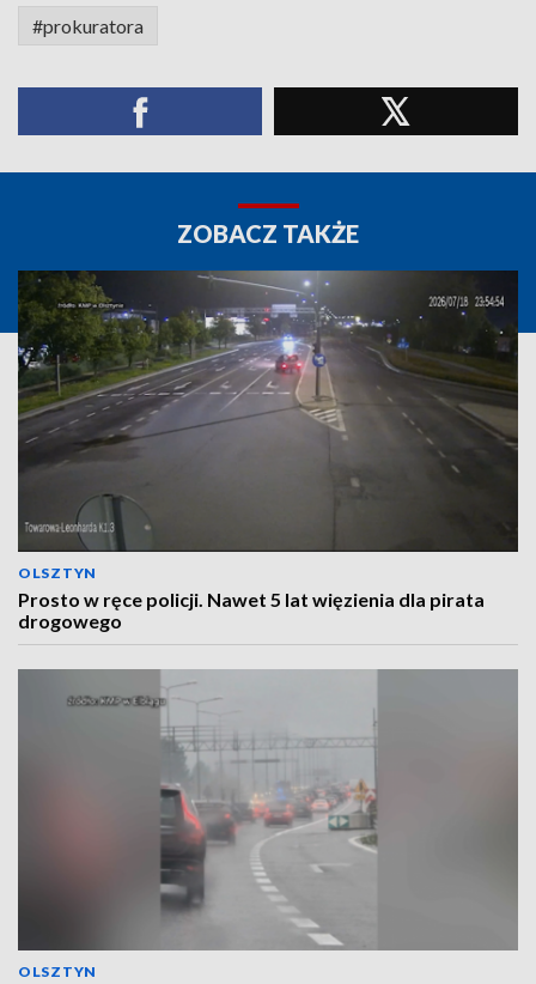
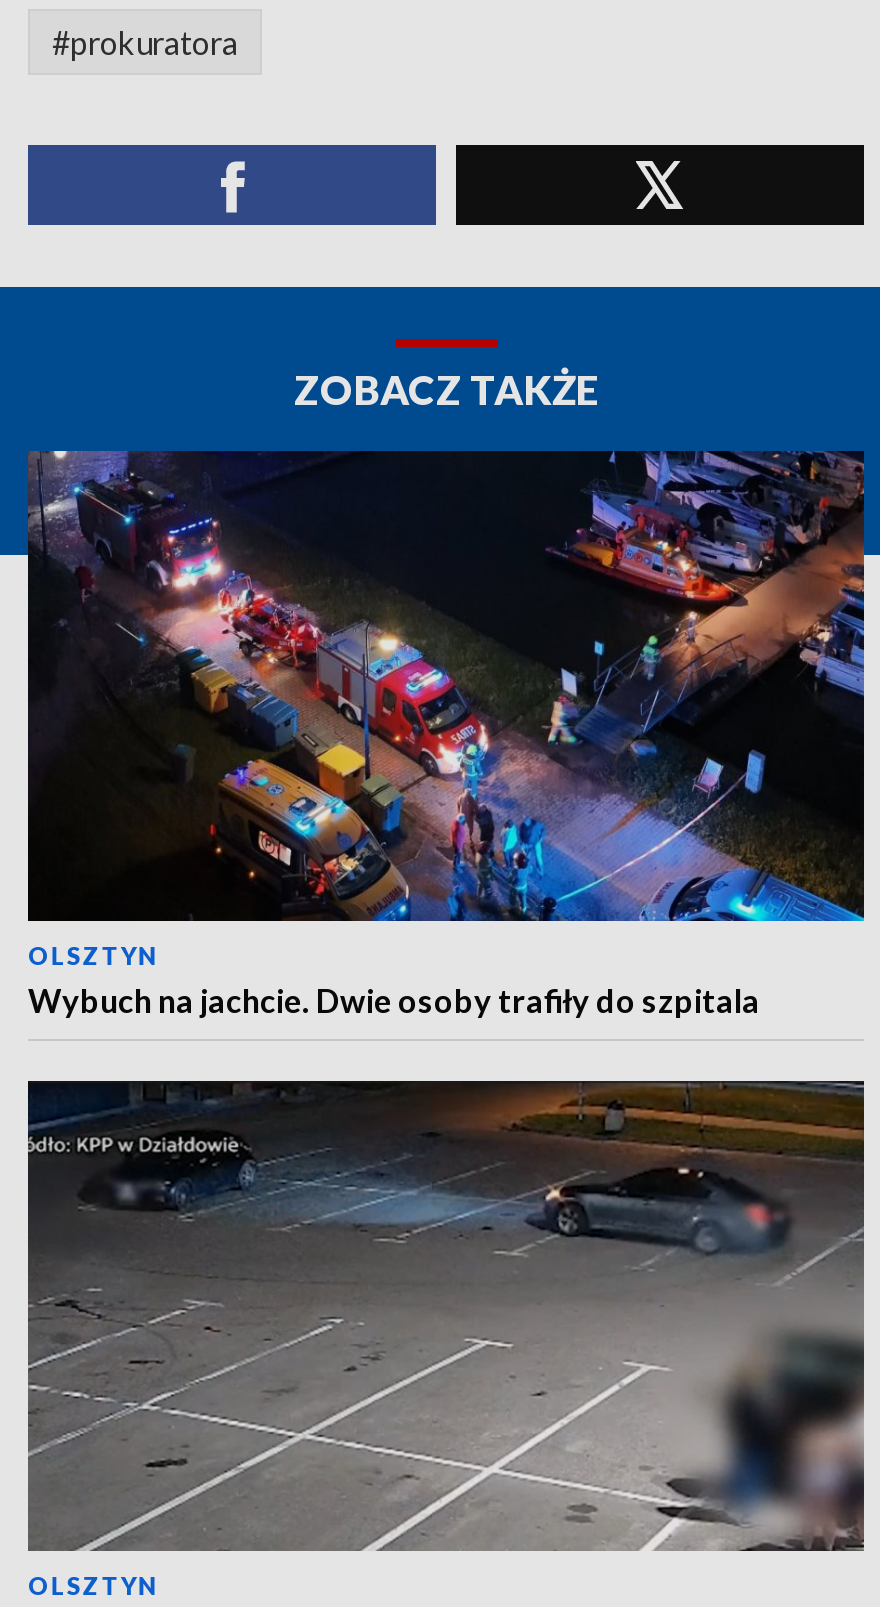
[17,269,519,632] [image] | Prosto w ręce policji. Nawet 5 lat więzienia dla pirata | drogowego -> [28,449,866,1019] [image] | Wybuch na jachcie. Dwie osoby trafiły do szpitala
[18,669,518,950] [image] -> [28,1079,864,1551] [image]

